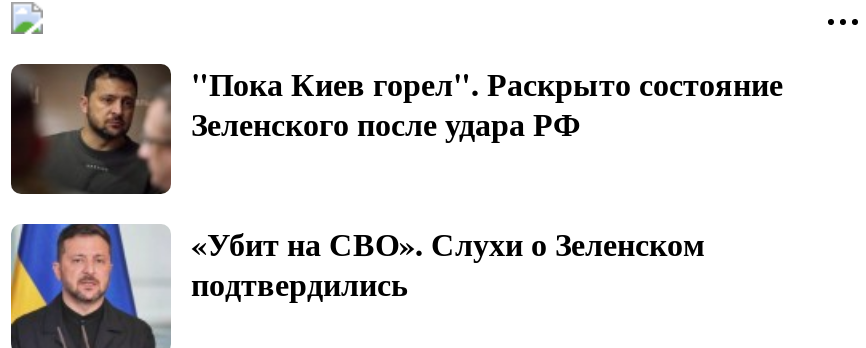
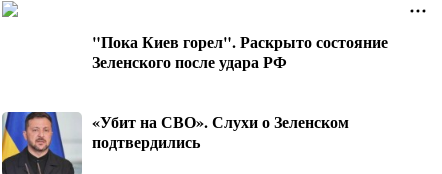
[9,62,173,196] [image] -> none

